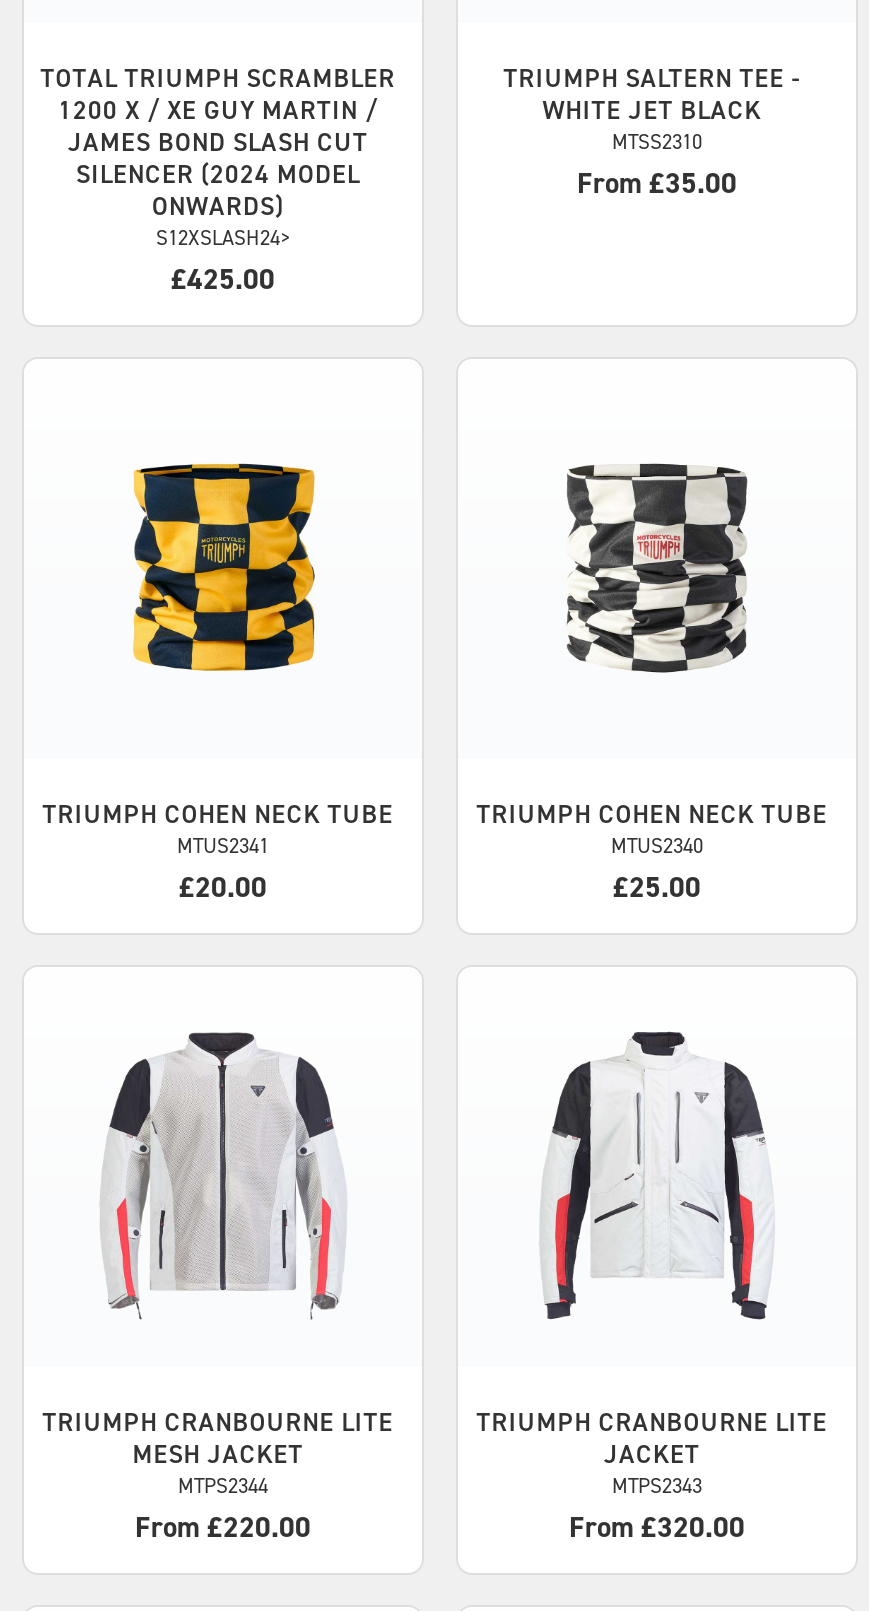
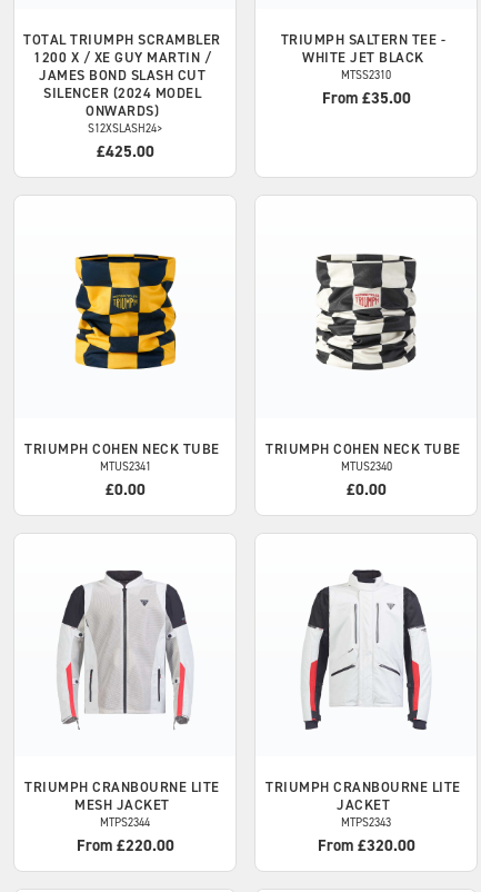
[179,867,267,907] £20.00 -> [105,478,145,501] £0.00
[613,867,701,907] £25.00 -> [346,478,386,501] £0.00

